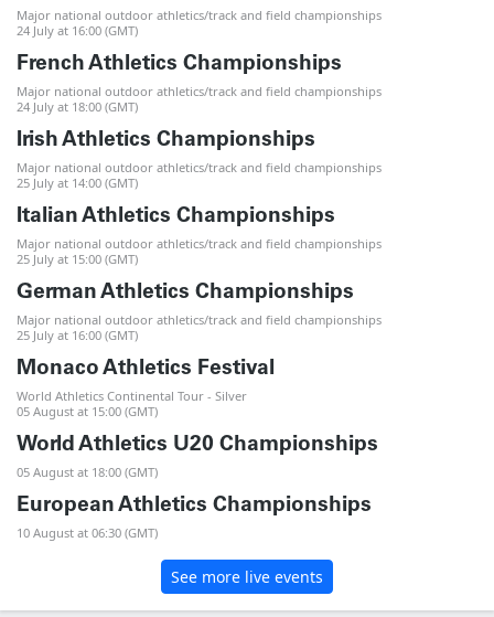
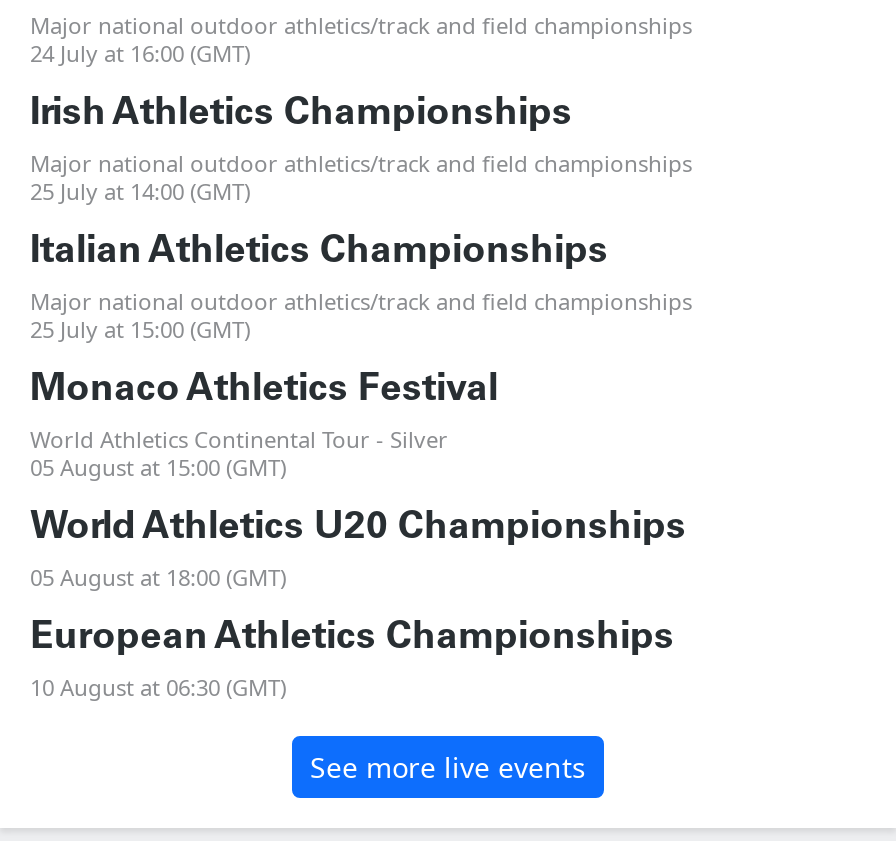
[17,54,382,114] French Athletics Championships | Major national outdoor athletics/track and field championships | 24 July at 18:00 (GMT) -> none
[17,282,382,343] German Athletics Championships | Major national outdoor athletics/track and field championships | 25 July at 16:00 (GMT) -> none

